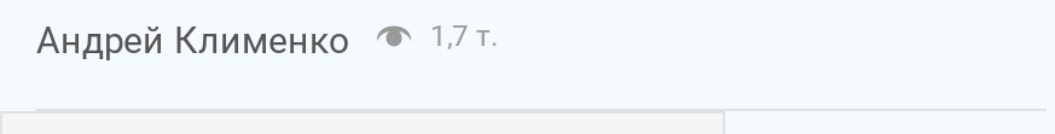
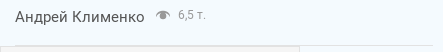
[430,19,498,52] 1,7 т. -> [178,8,206,22] 6,5 т.

